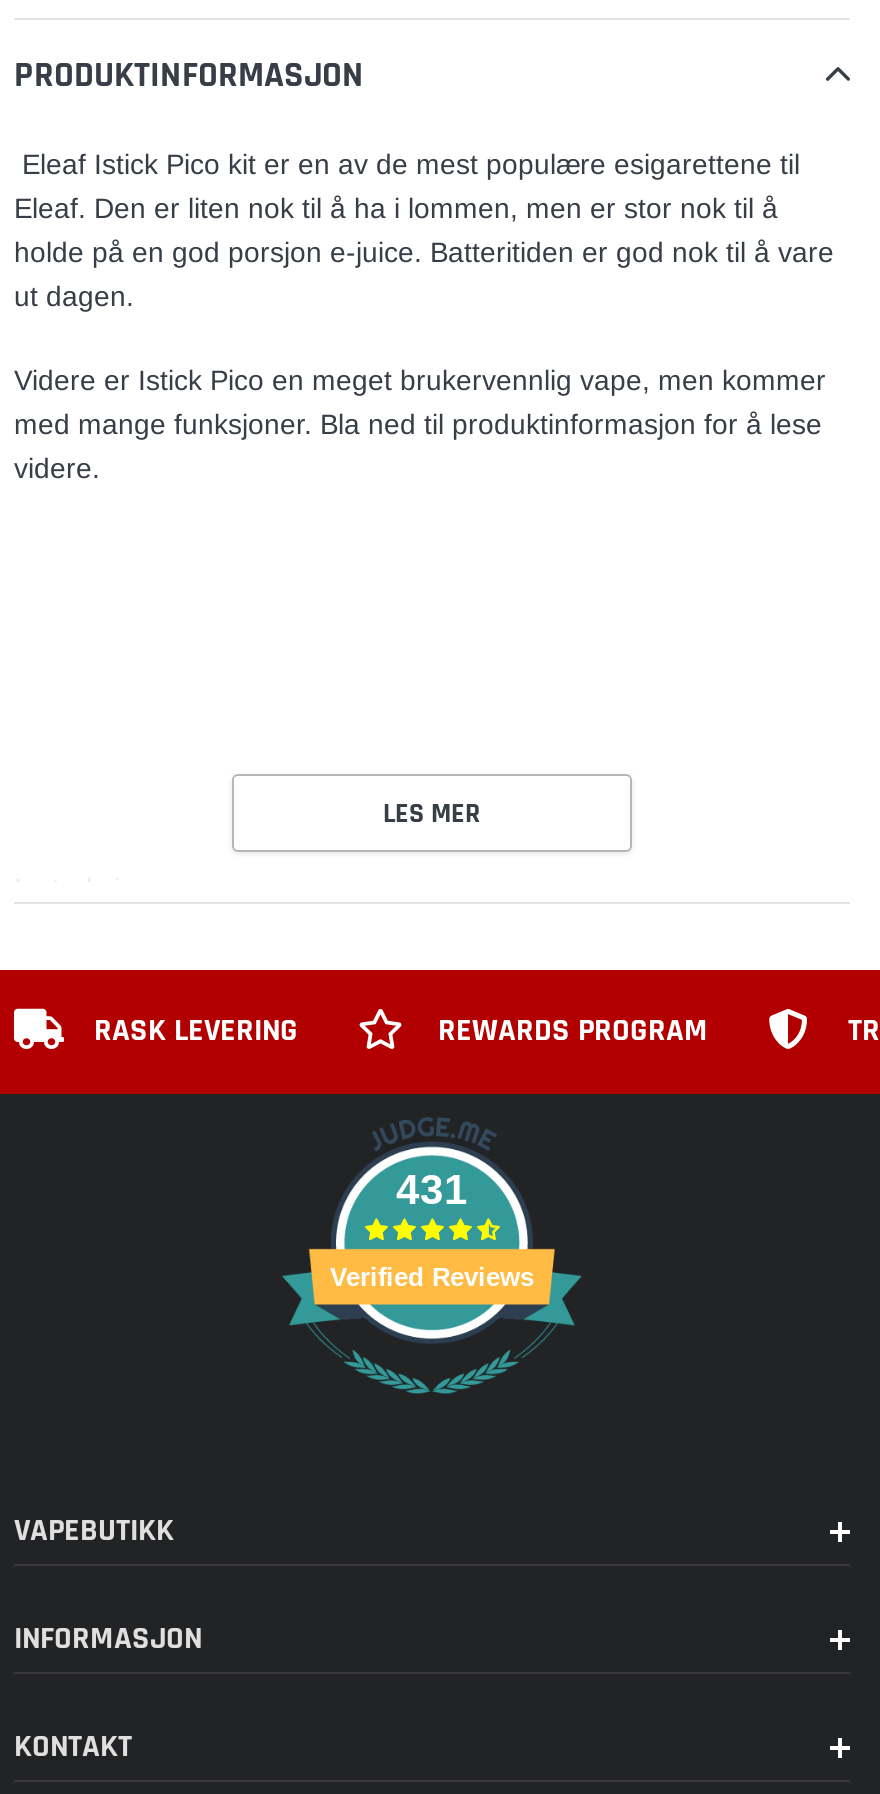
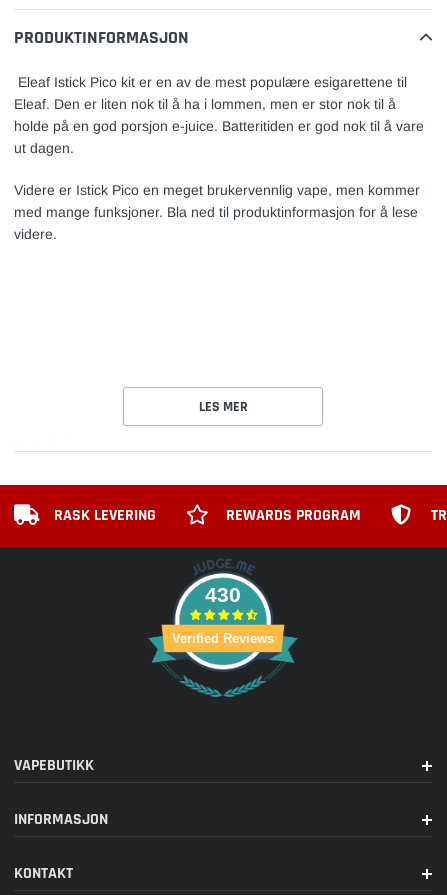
[396,1166,468,1212] 431 -> [205,583,241,606] 430

